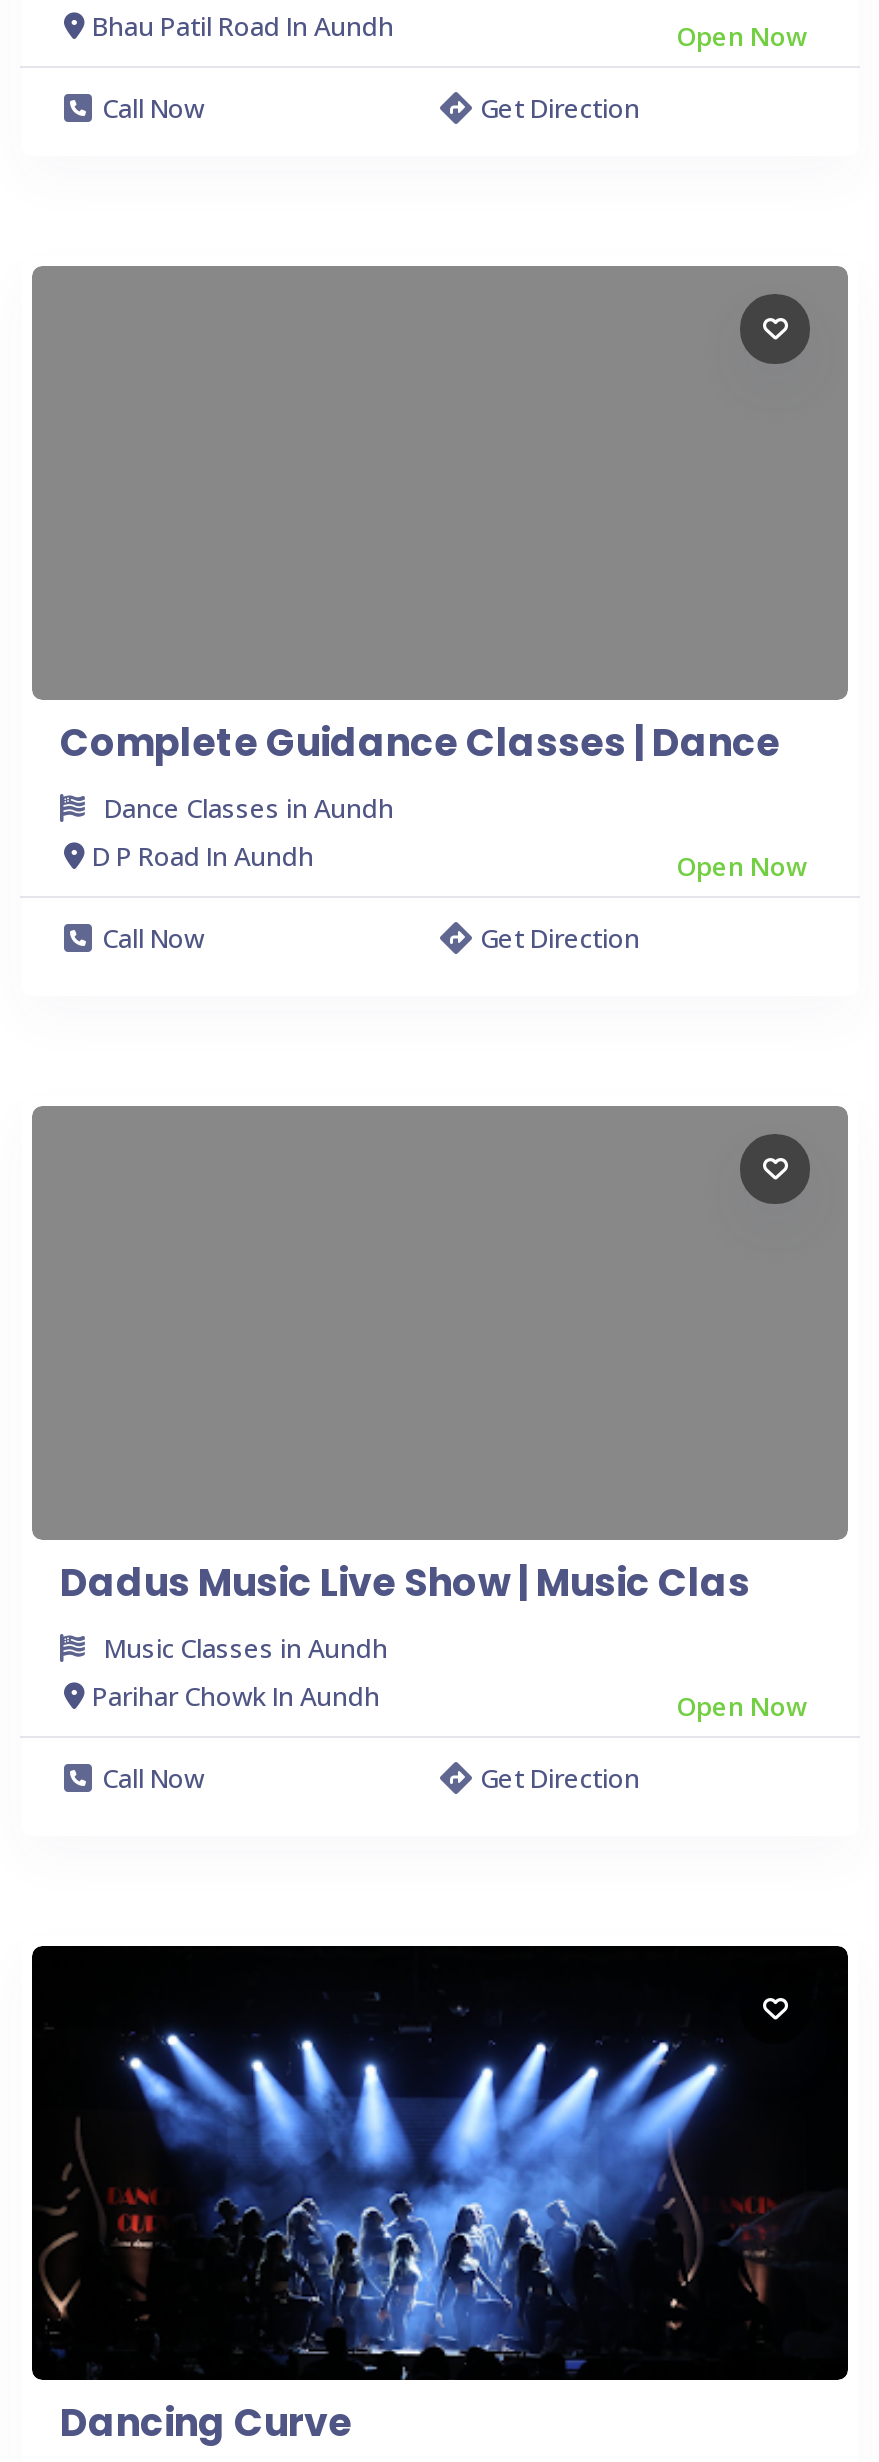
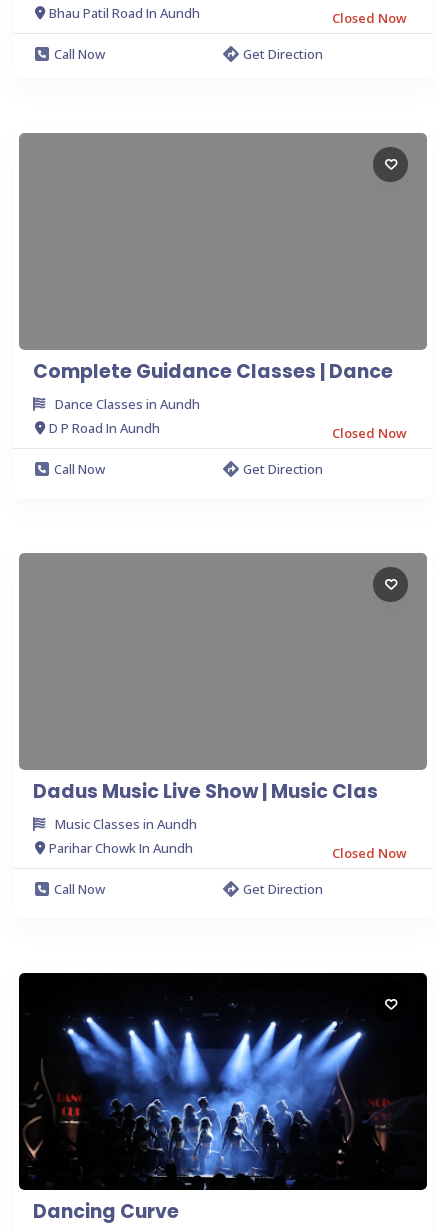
[676,18,808,54] Open Now -> [332,9,407,27] Closed Now
[676,848,808,884] Open Now -> [332,424,407,442] Closed Now
[676,1688,808,1724] Open Now -> [332,844,407,862] Closed Now

